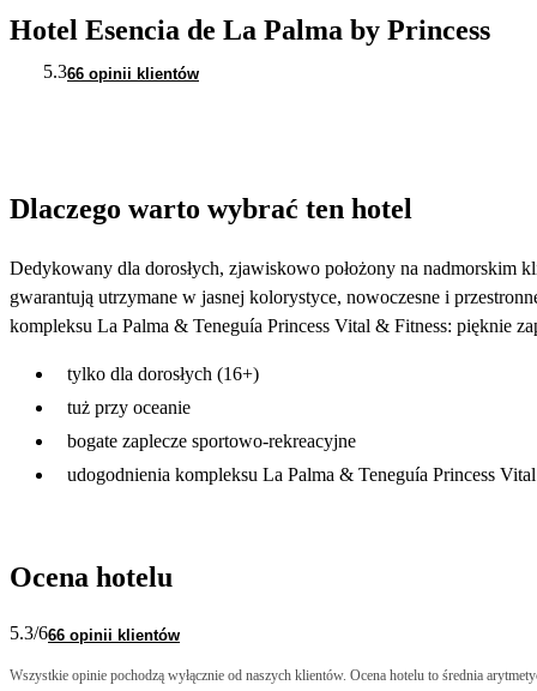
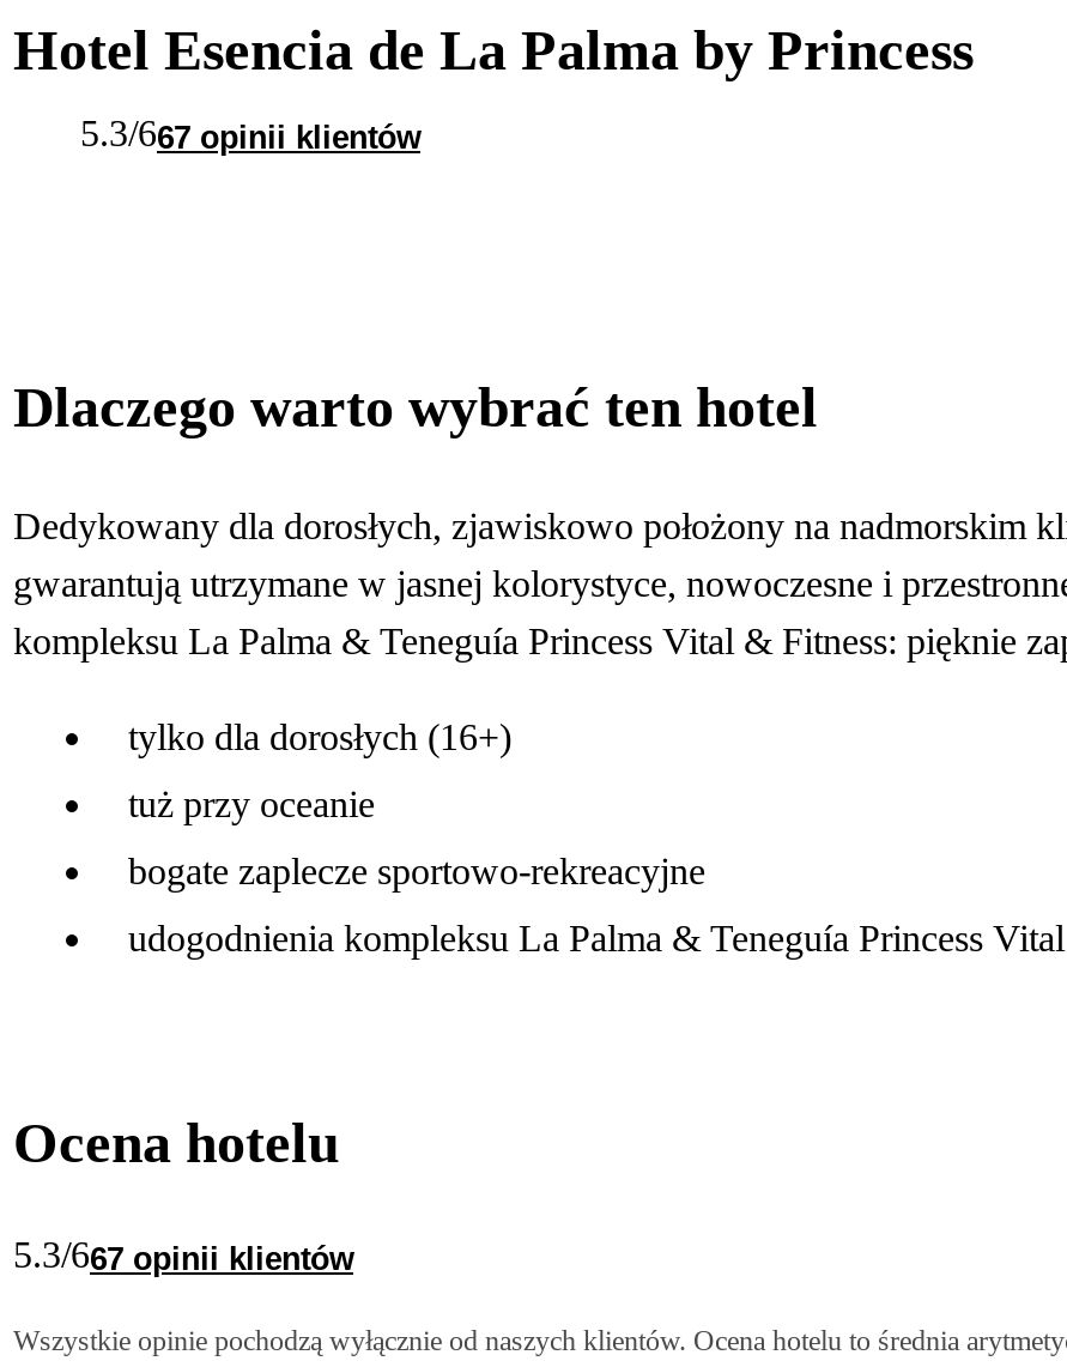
[43,61,199,82] 5.366 opinii klientów -> [80,111,420,155] 5.3/667 opinii klientów
[10,622,180,644] 5.3/666 opinii klientów -> [13,1233,353,1276] 5.3/667 opinii klientów

